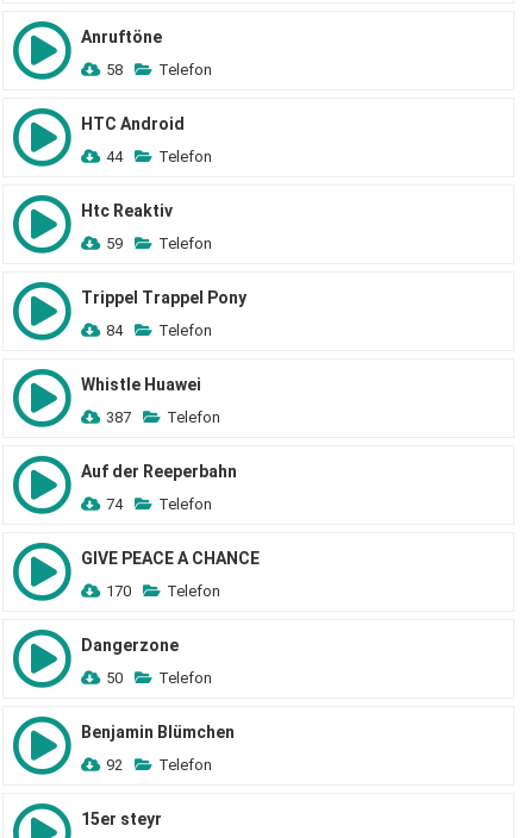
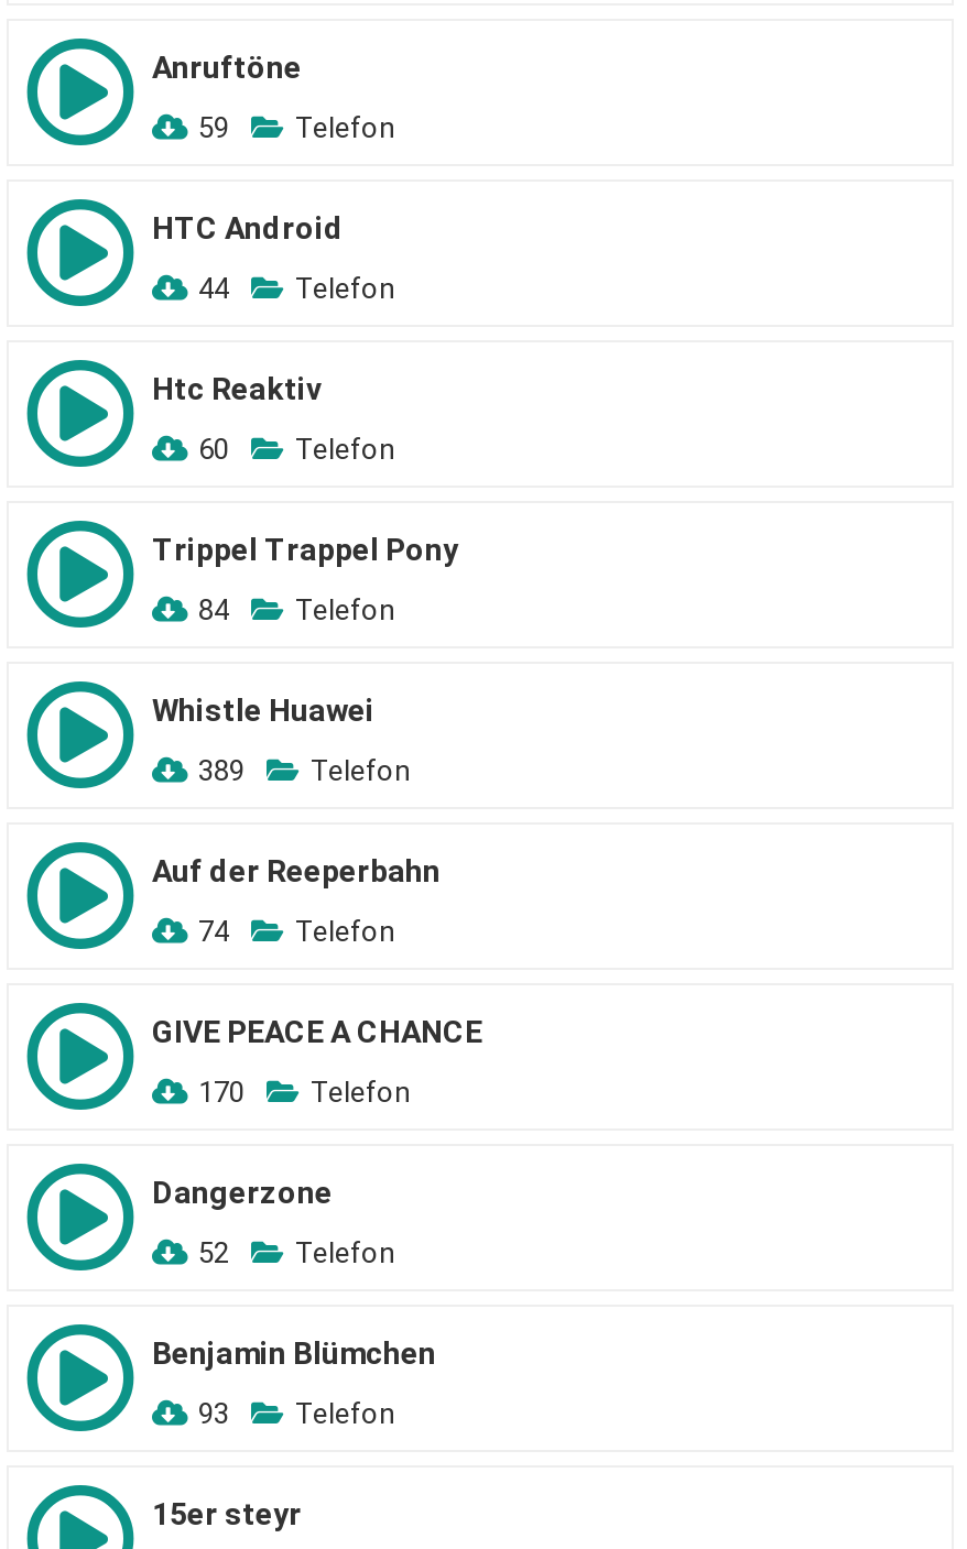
[106,61,212,79] 58 Telefon -> [198,111,394,144] 59 Telefon
[106,234,212,252] 59 Telefon -> [198,433,394,466] 60 Telefon
[106,408,220,426] 387 Telefon -> [198,754,410,787] 389 Telefon
[106,669,212,687] 50 Telefon -> [198,1236,394,1269] 52 Telefon
[106,756,212,774] 92 Telefon -> [198,1397,394,1430] 93 Telefon

